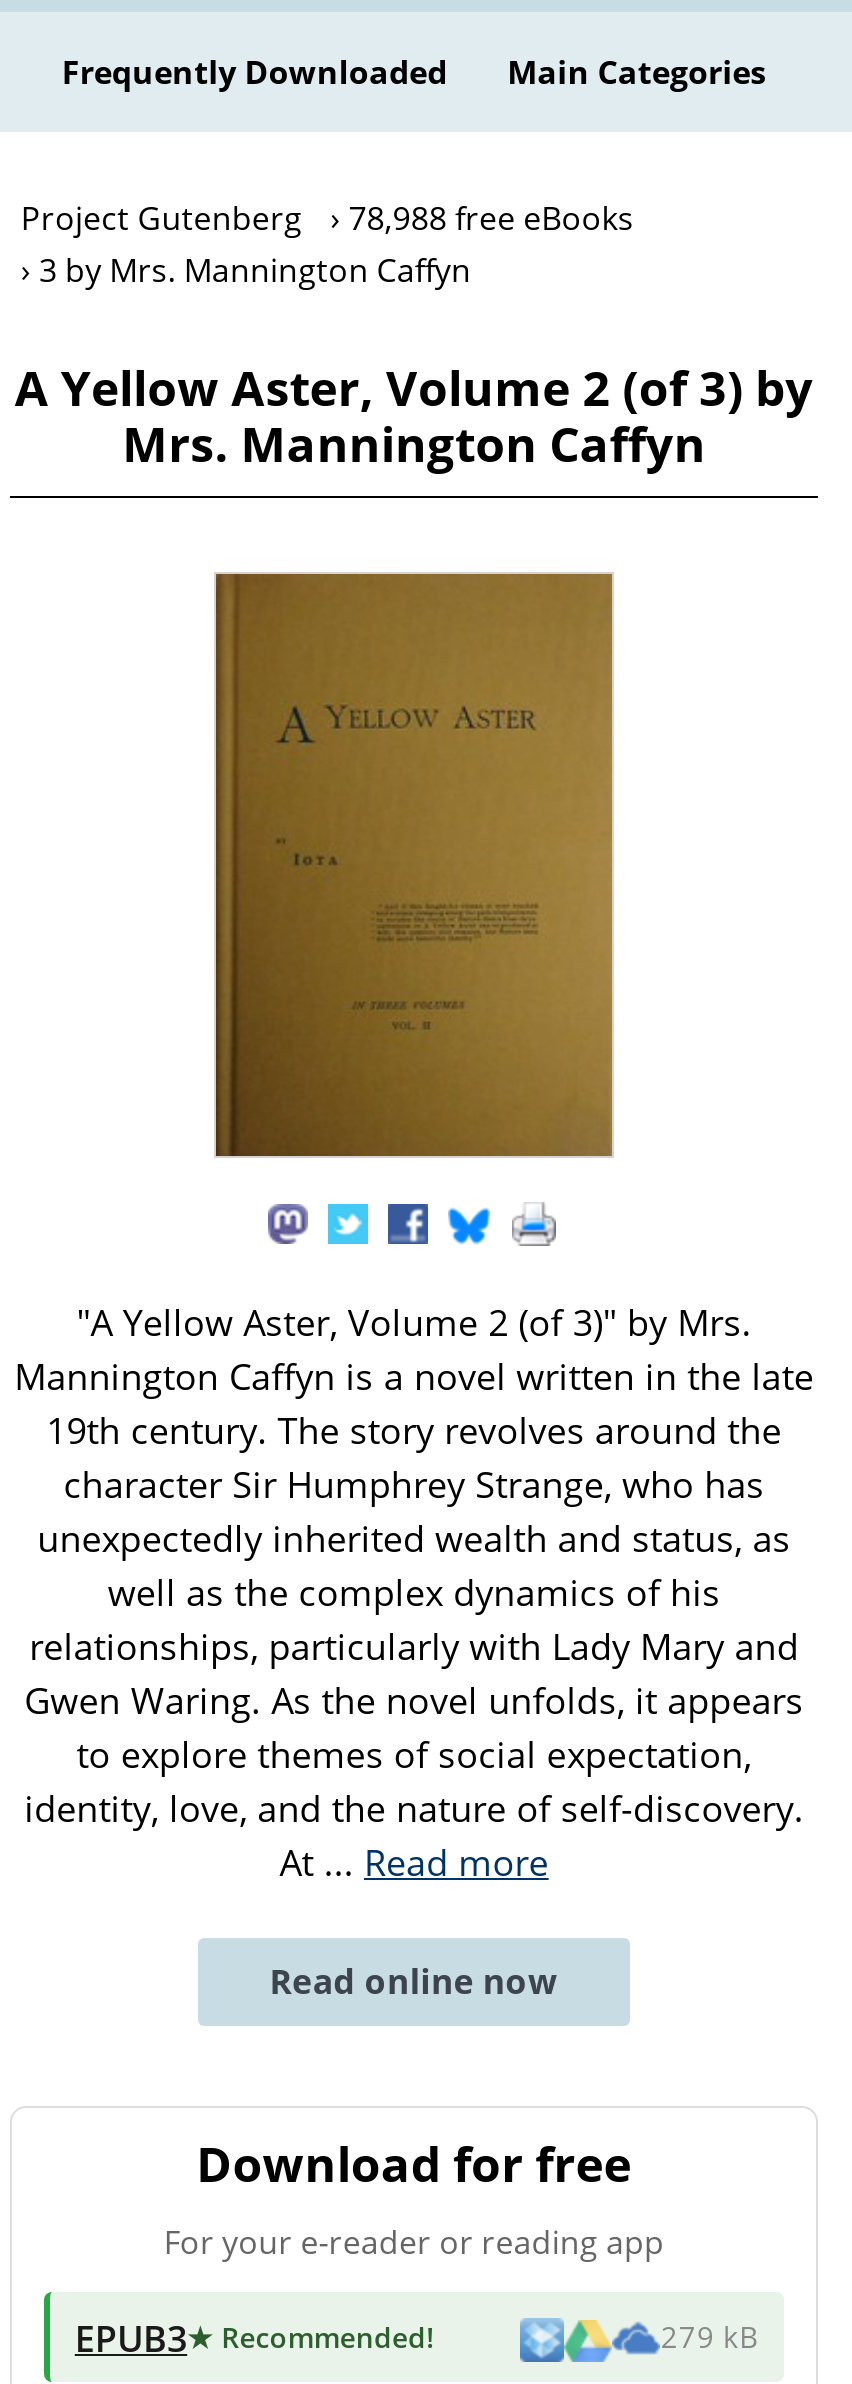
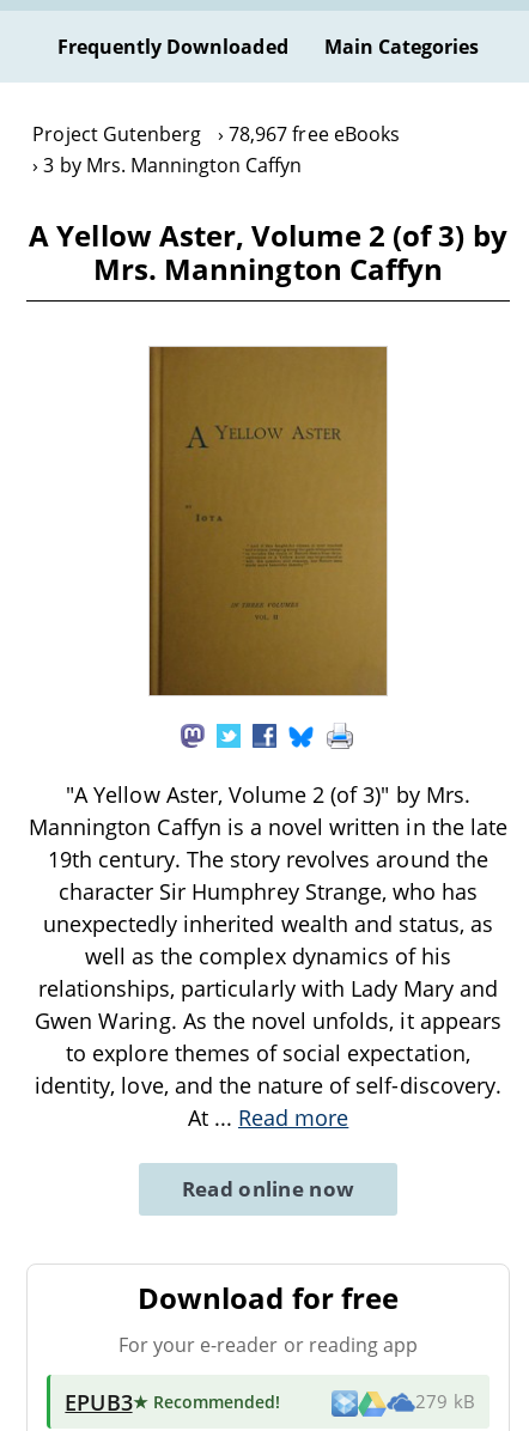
[21,196,634,240] Project Gutenberg 78,988 free eBooks -> [33,121,400,147] Project Gutenberg 78,967 free eBooks

